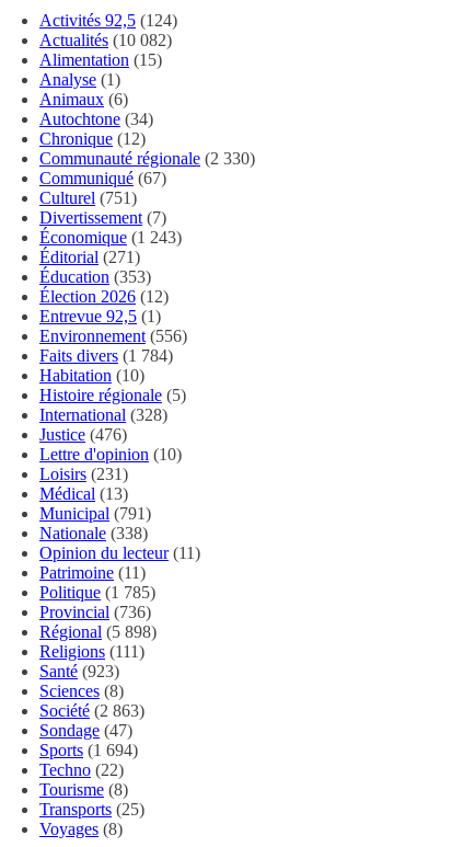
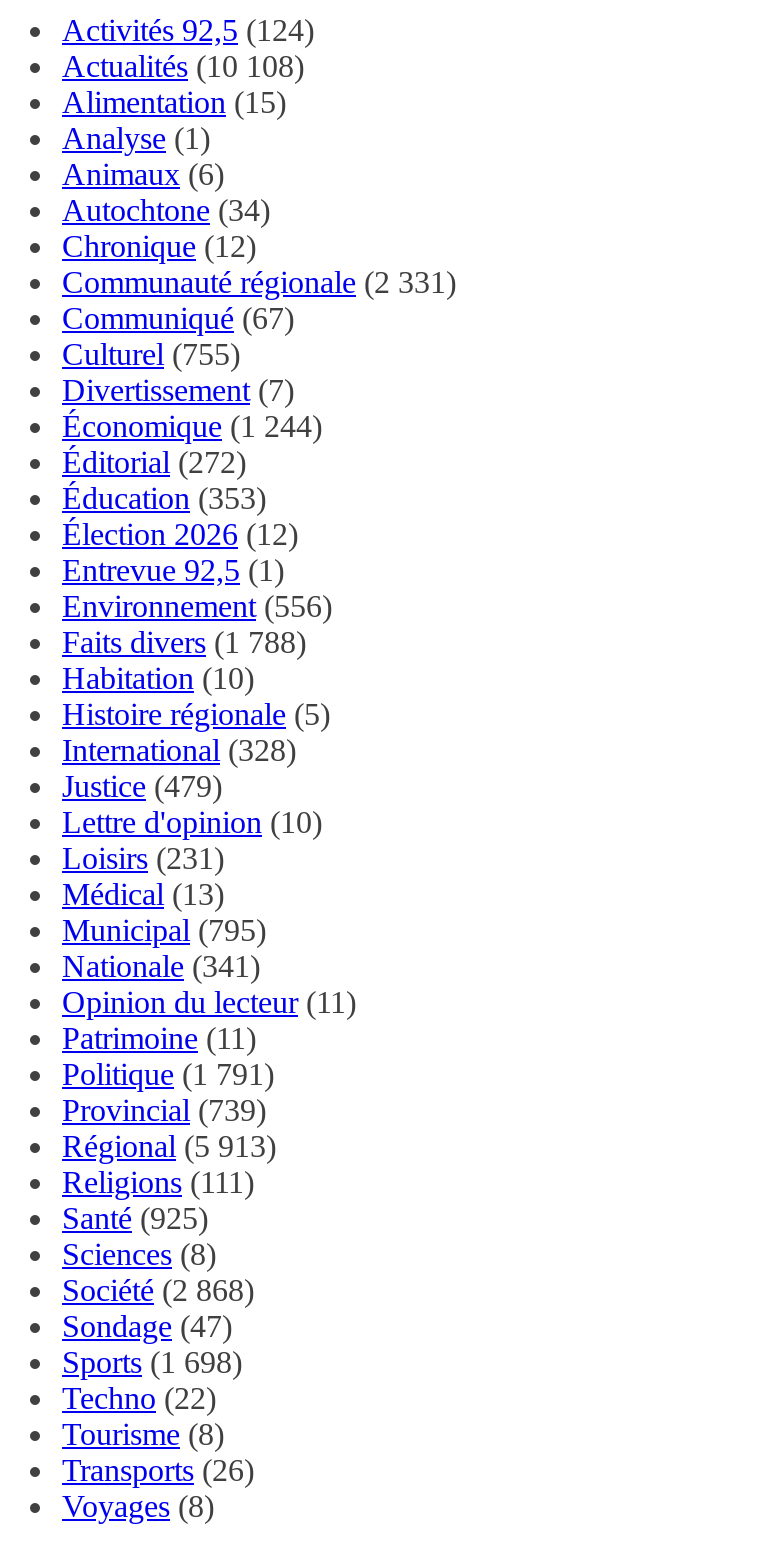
[39,30,172,49] Actualités (10 082) -> [62,48,304,82] Actualités (10 108)
[39,149,255,167] Communauté régionale (2 330) -> [62,264,456,298] Communauté régionale (2 331)
[39,188,137,207] Culturel (751) -> [62,336,240,370] Culturel (755)
[39,228,182,246] Économique (1 243) -> [62,408,322,442] Économique (1 244)
[39,247,140,266] Éditorial (271) -> [62,444,246,478] Éditorial (272)
[39,346,173,365] Faits divers (1 784) -> [62,624,306,658] Faits divers (1 788)
[39,425,127,443] Justice (476) -> [62,768,222,802] Justice (479)
[39,504,151,522] Municipal (791) -> [62,912,266,946] Municipal (795)
[39,523,148,542] Nationale (338) -> [62,948,260,982] Nationale (341)
[39,583,155,601] Politique (1 785) -> [62,1056,274,1090] Politique (1 791)
[39,602,151,621] Provincial (736) -> [62,1092,266,1126] Provincial (739)
[39,622,157,641] Régional (5 898) -> [62,1128,276,1162] Régional (5 913)
[39,661,119,680] Santé (923) -> [62,1200,208,1234] Santé (925)
[39,701,144,720] Société (2 863) -> [62,1272,254,1306] Société (2 868)
[39,740,138,759] Sports(1 694) -> [62,1344,242,1378] Sports(1 698)
[39,800,144,818] Transports(25) -> [62,1452,254,1486] Transports(26)

